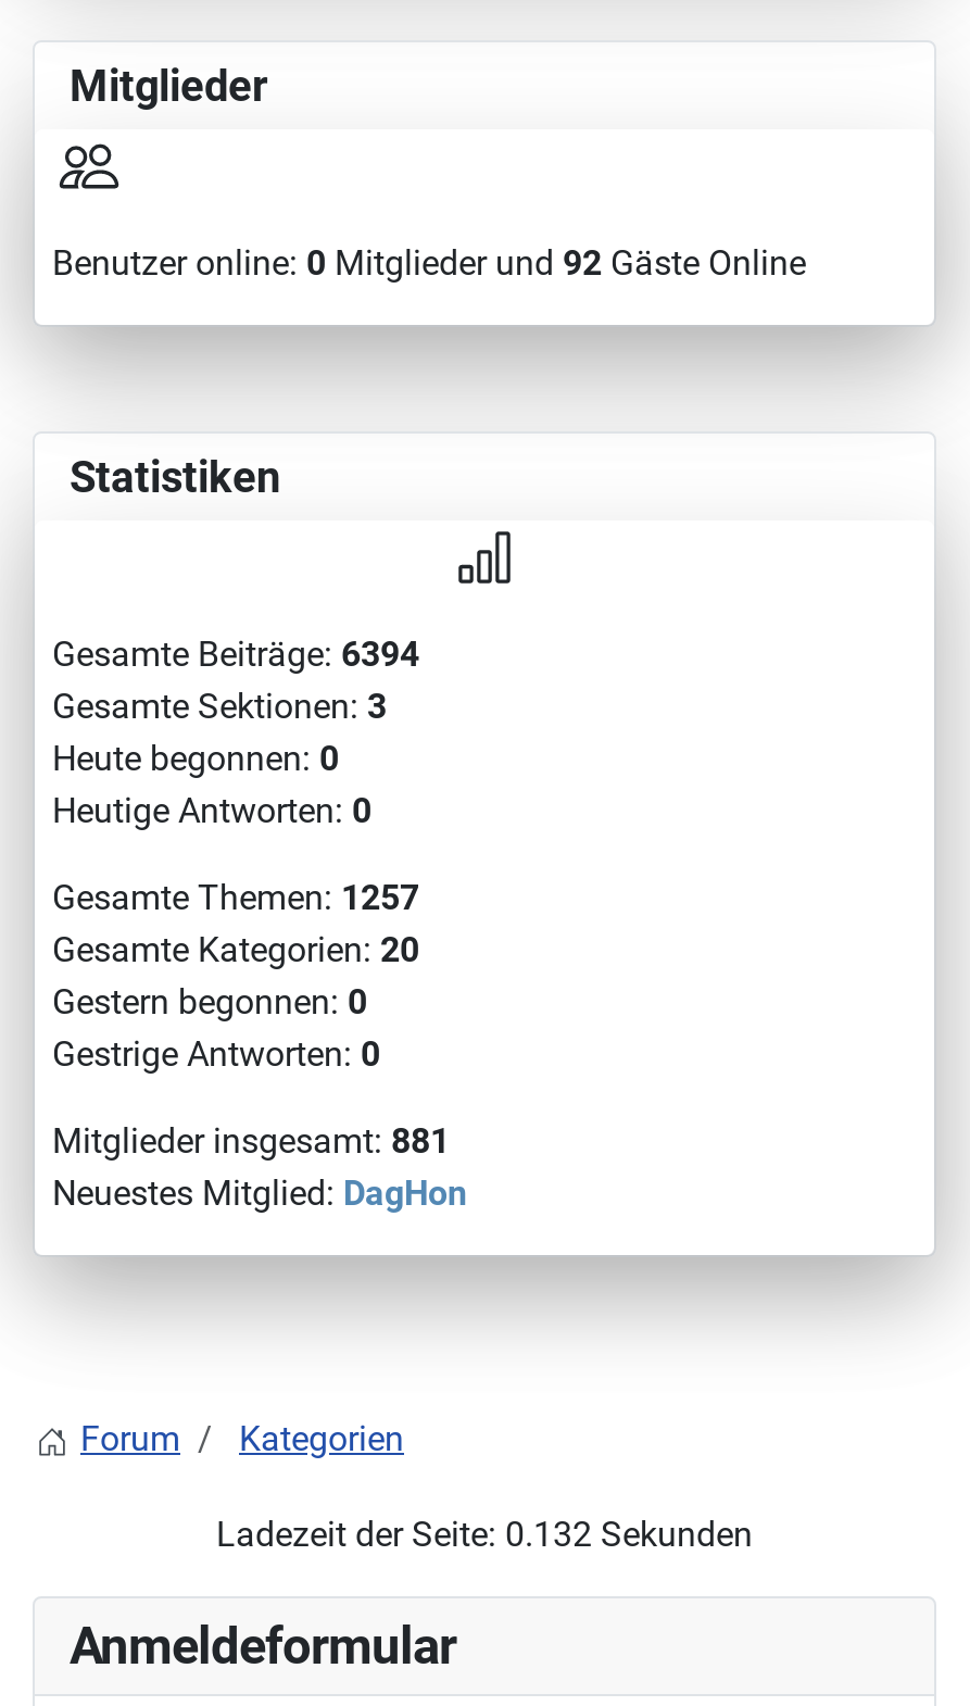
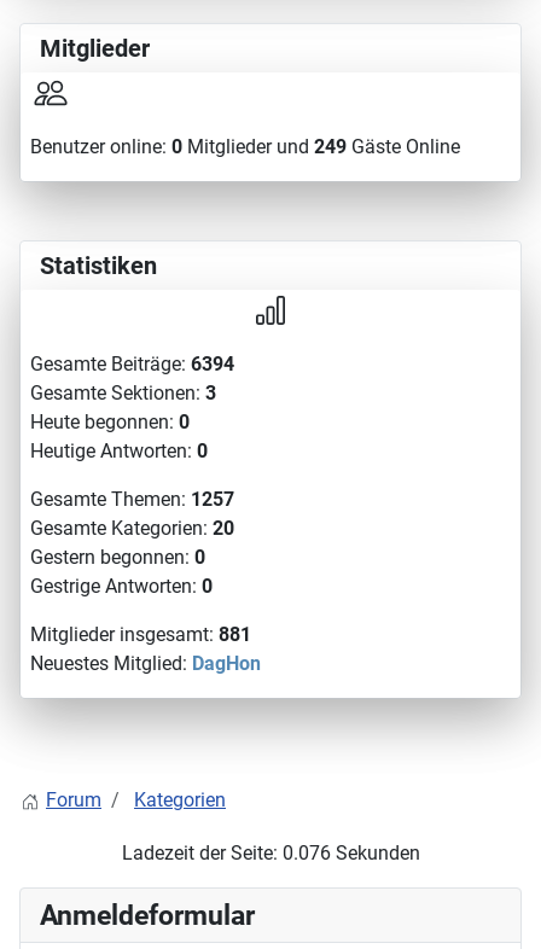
[52,243,806,284] Benutzer online: 0 Mitglieder und 92 Gäste Online -> [30,136,460,159] Benutzer online: 0 Mitglieder und 249 Gäste Online
[216,1514,753,1556] Ladezeit der Seite: 0.132 Sekunden -> [121,842,420,865] Ladezeit der Seite: 0.076 Sekunden

